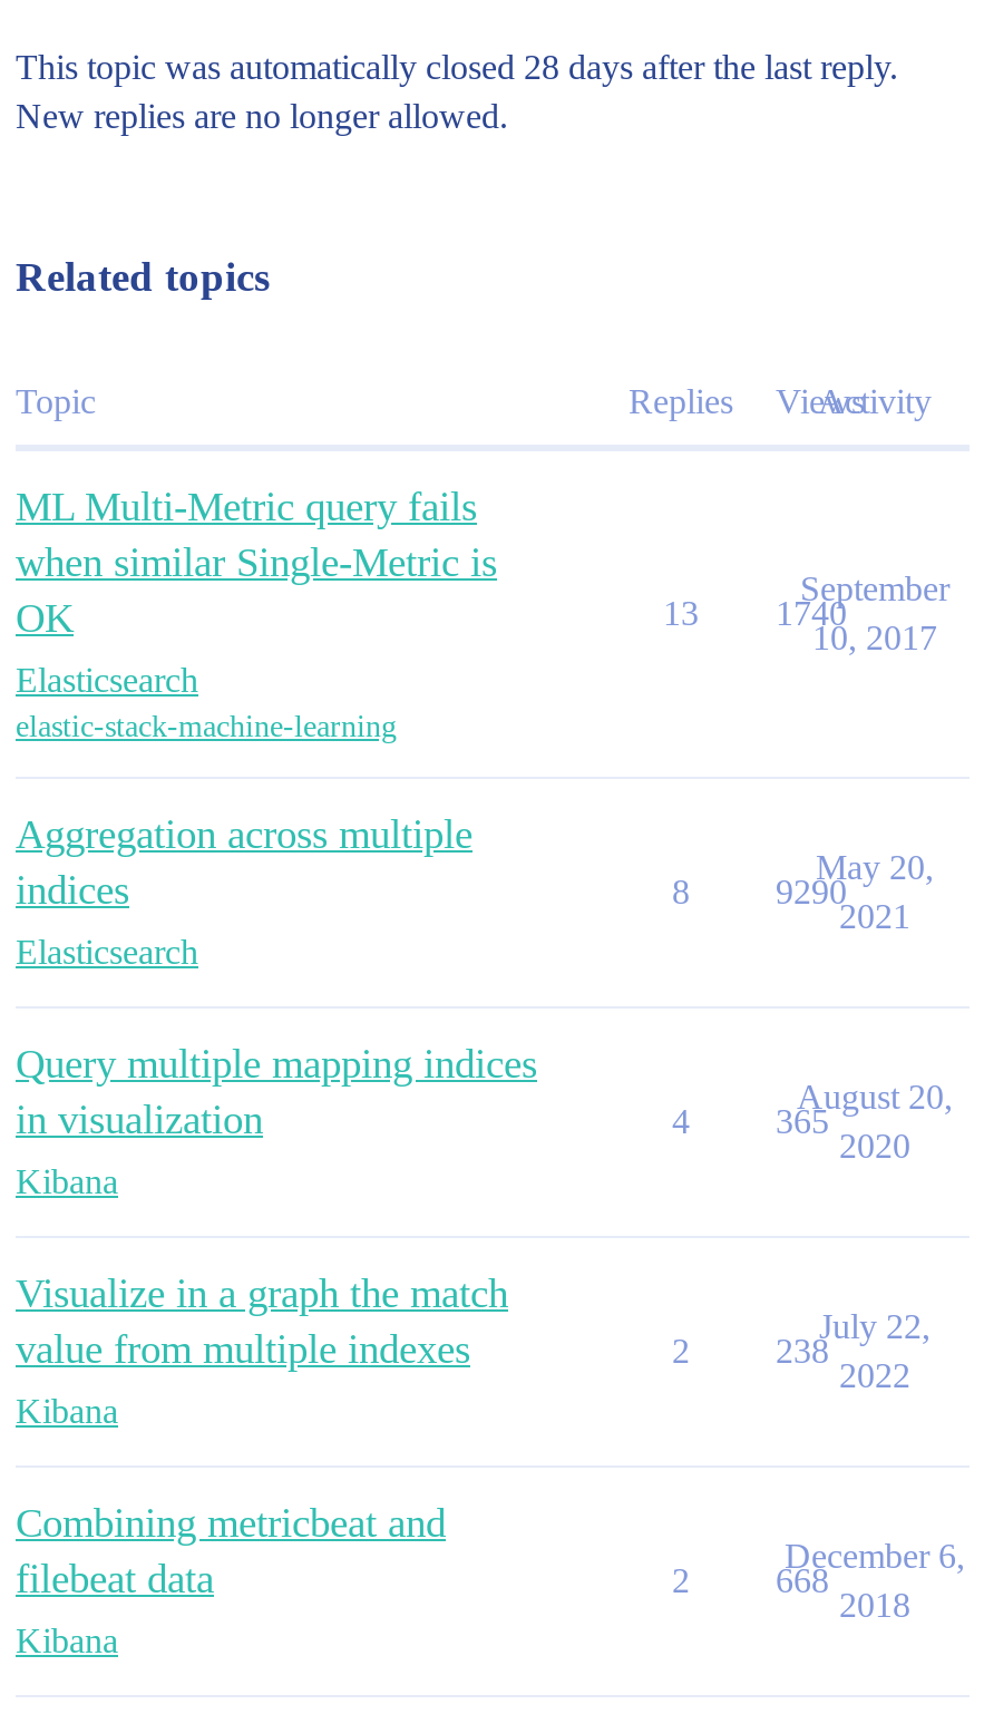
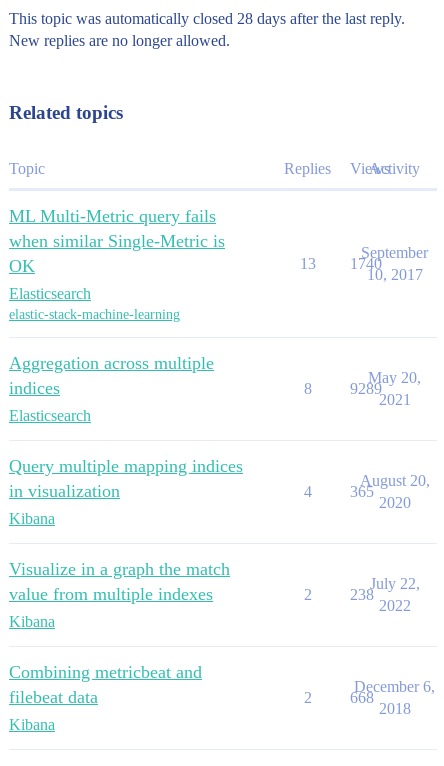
[776,873,847,911] 9290 -> [350,380,382,397] 9289

